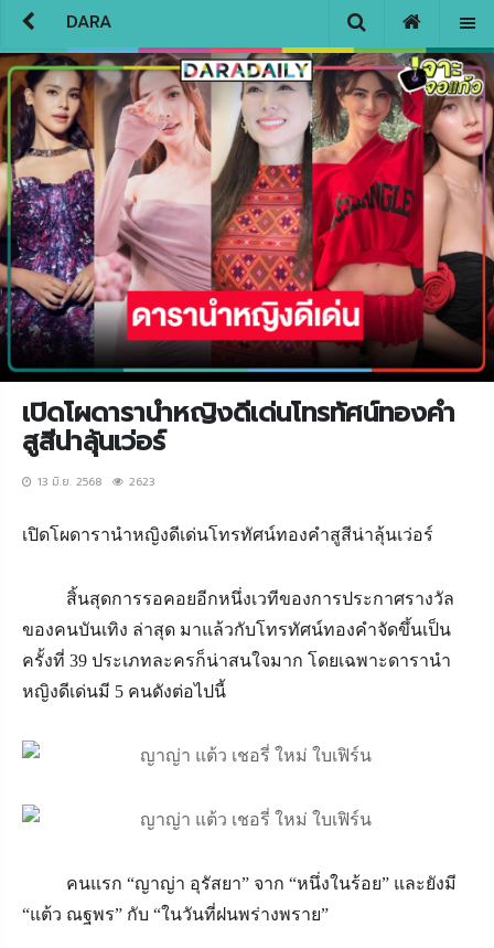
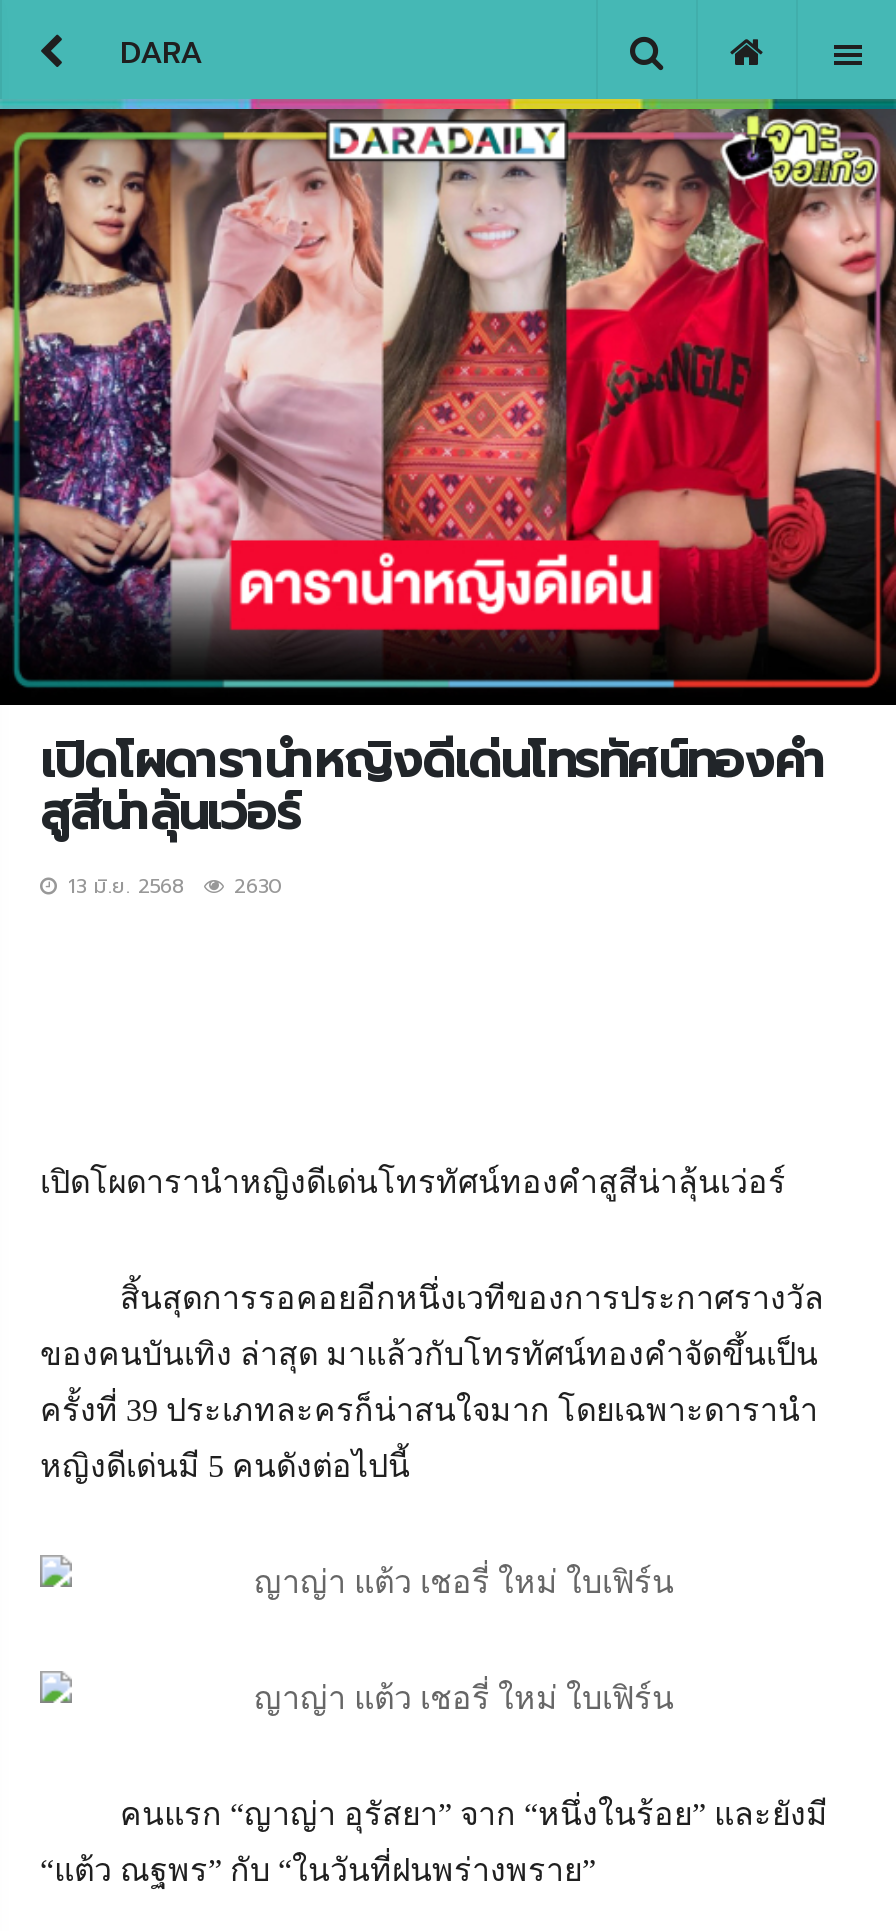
[37,474,154,490] 13 มิ.ย. 2568 2623 -> [68,872,282,902] 13 มิ.ย. 2568 2630

